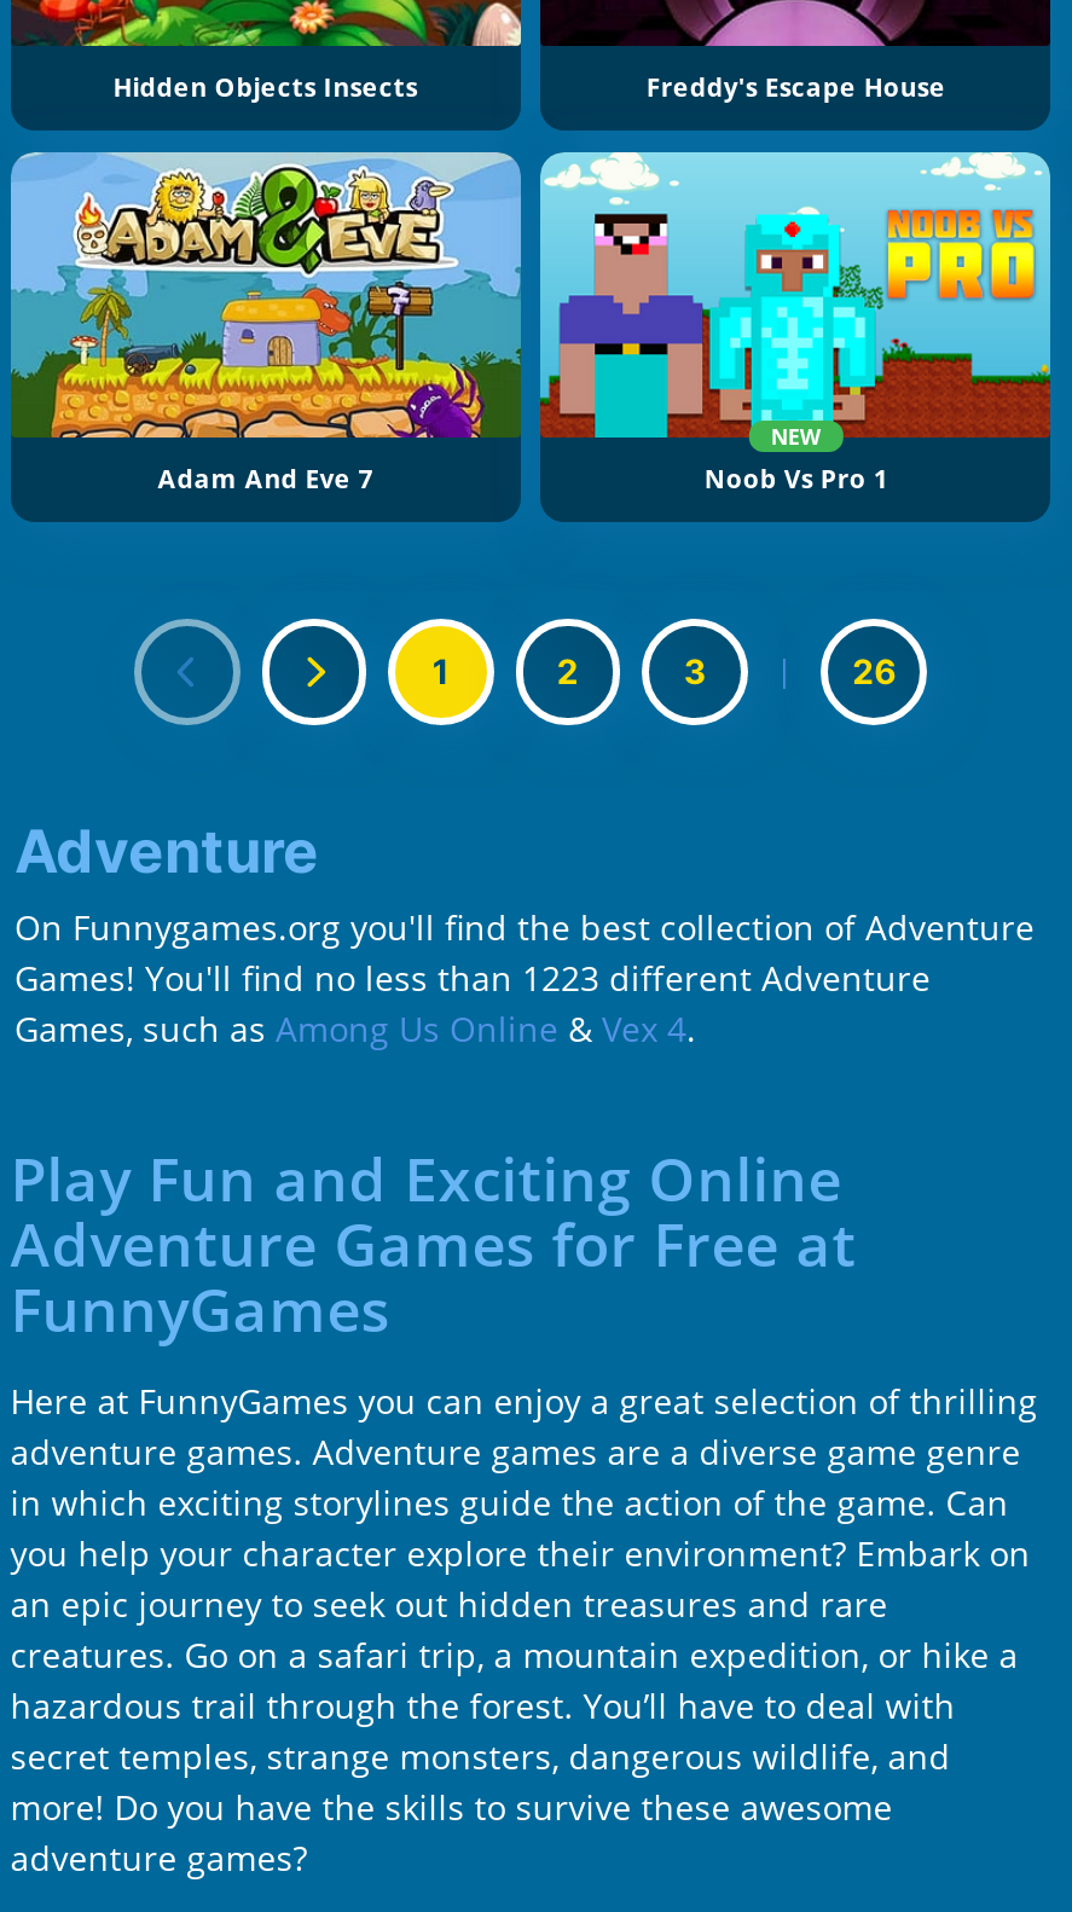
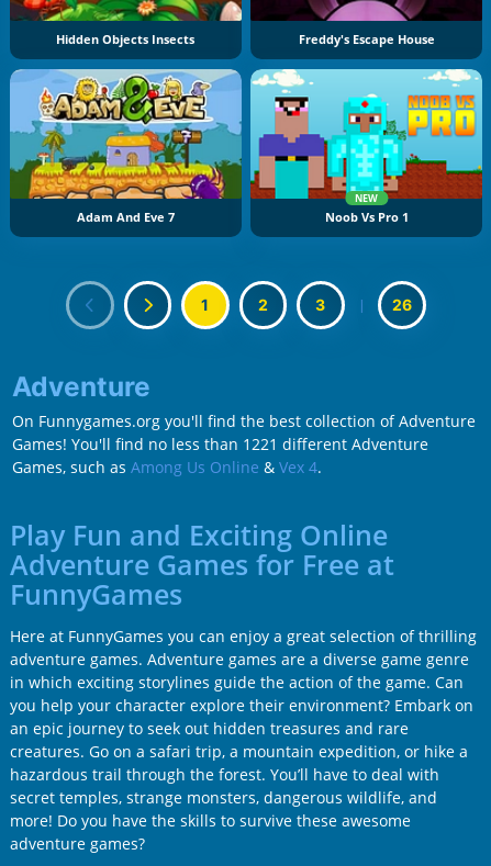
[15,955,931,1000] Games! You'll find no less than 1223 different Adventure -> [12,433,428,454] Games! You'll find no less than 1221 different Adventure

